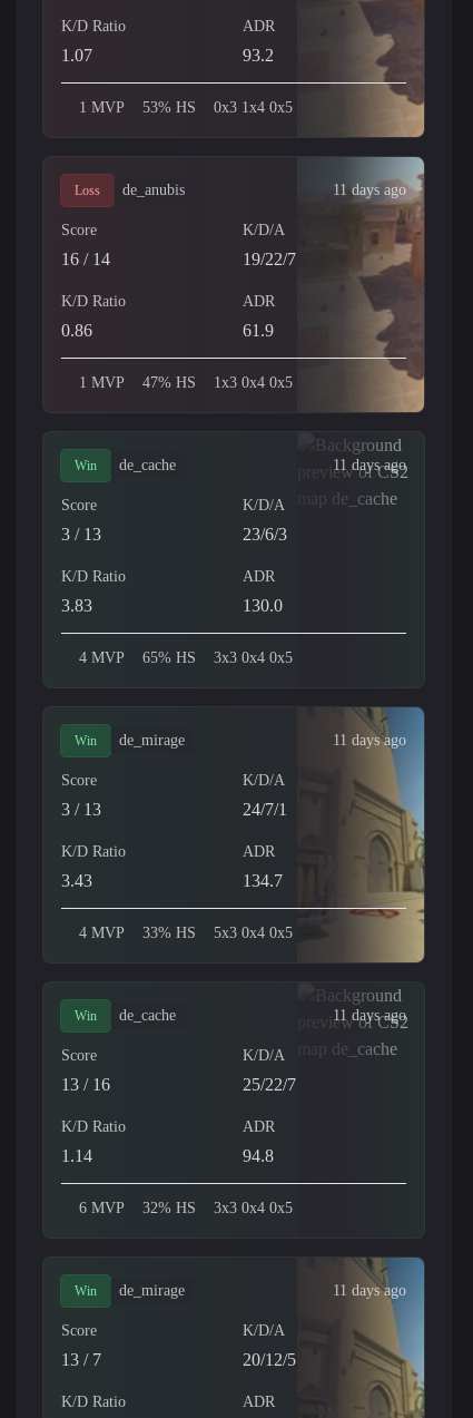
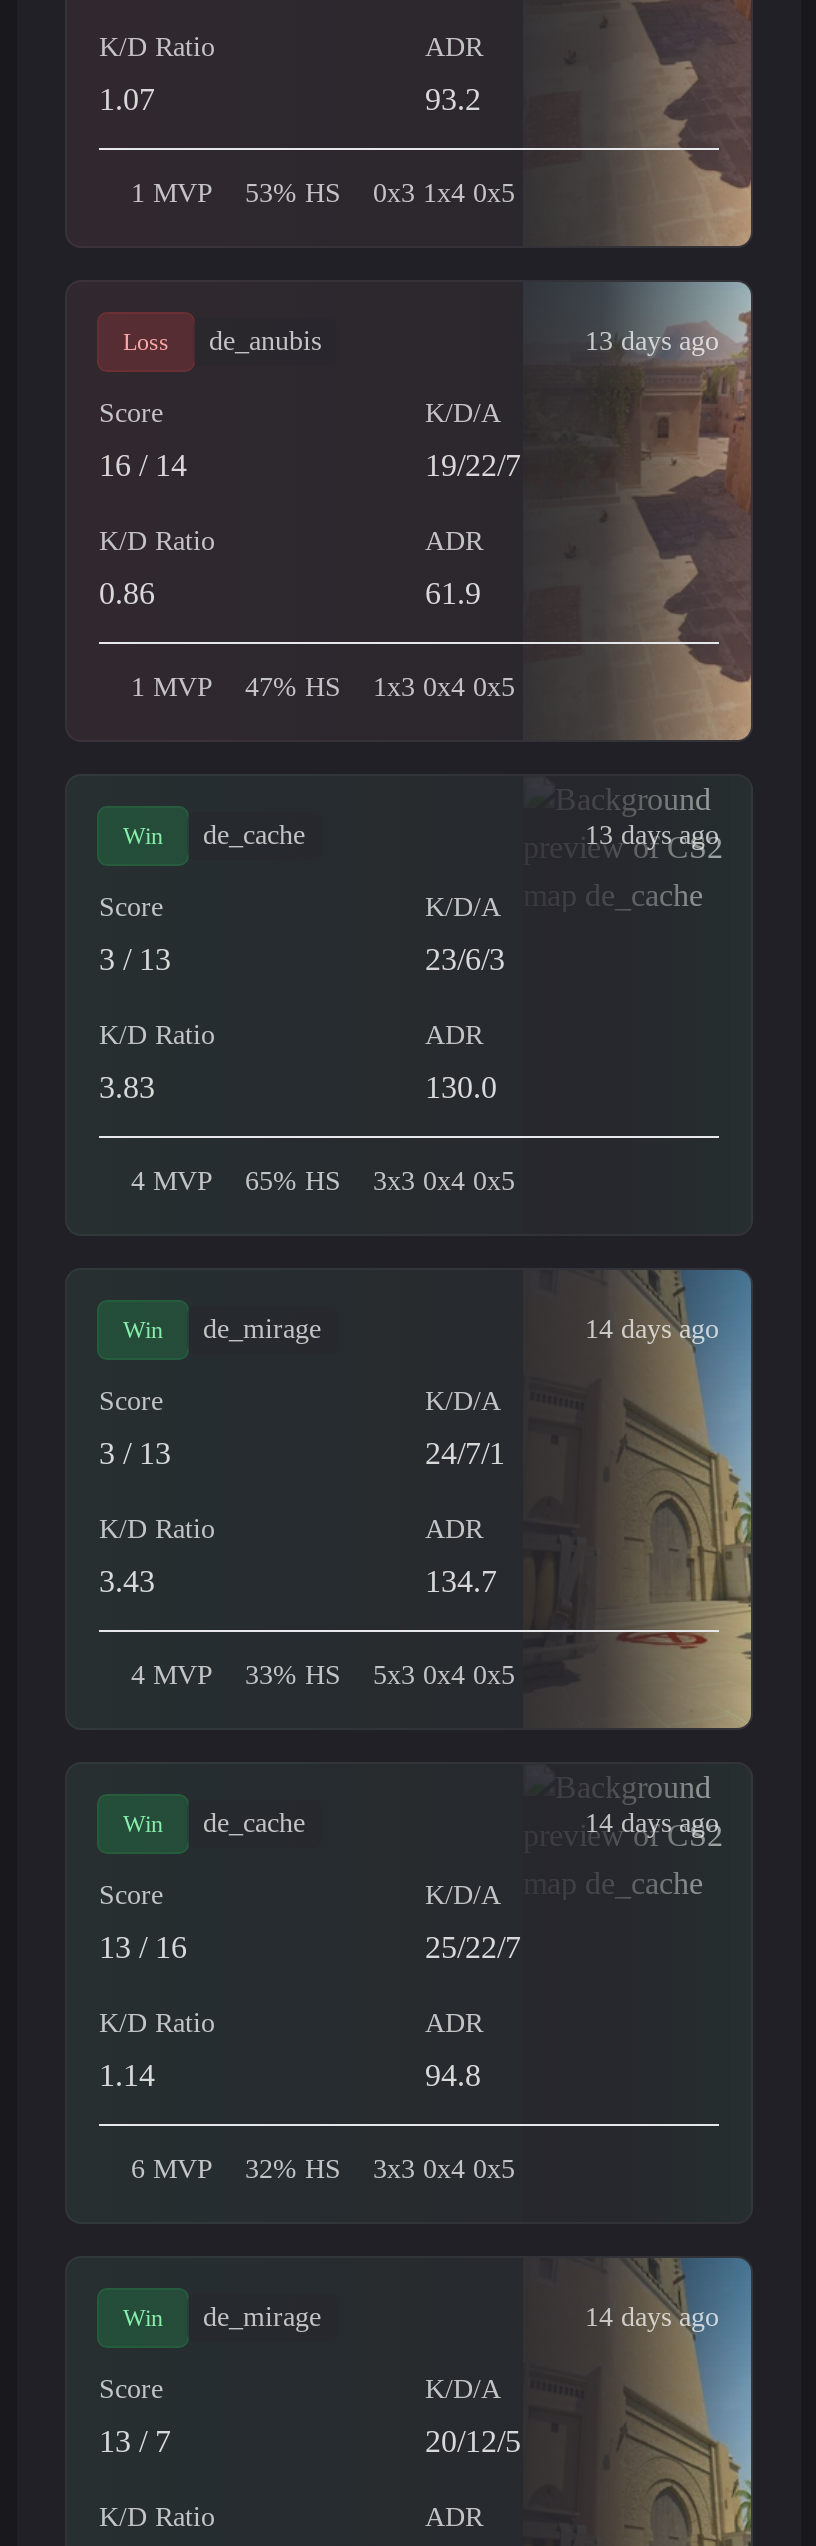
[333,182,406,198] 11 days ago -> [585,326,719,356] 13 days ago
[333,457,406,473] 11 days ago -> [585,820,719,850] 13 days ago
[333,732,406,749] 11 days ago -> [585,1314,719,1344] 14 days ago
[333,1007,406,1024] 11 days ago -> [585,1808,719,1838] 14 days ago
[333,1282,406,1299] 11 days ago -> [585,2302,719,2332] 14 days ago

